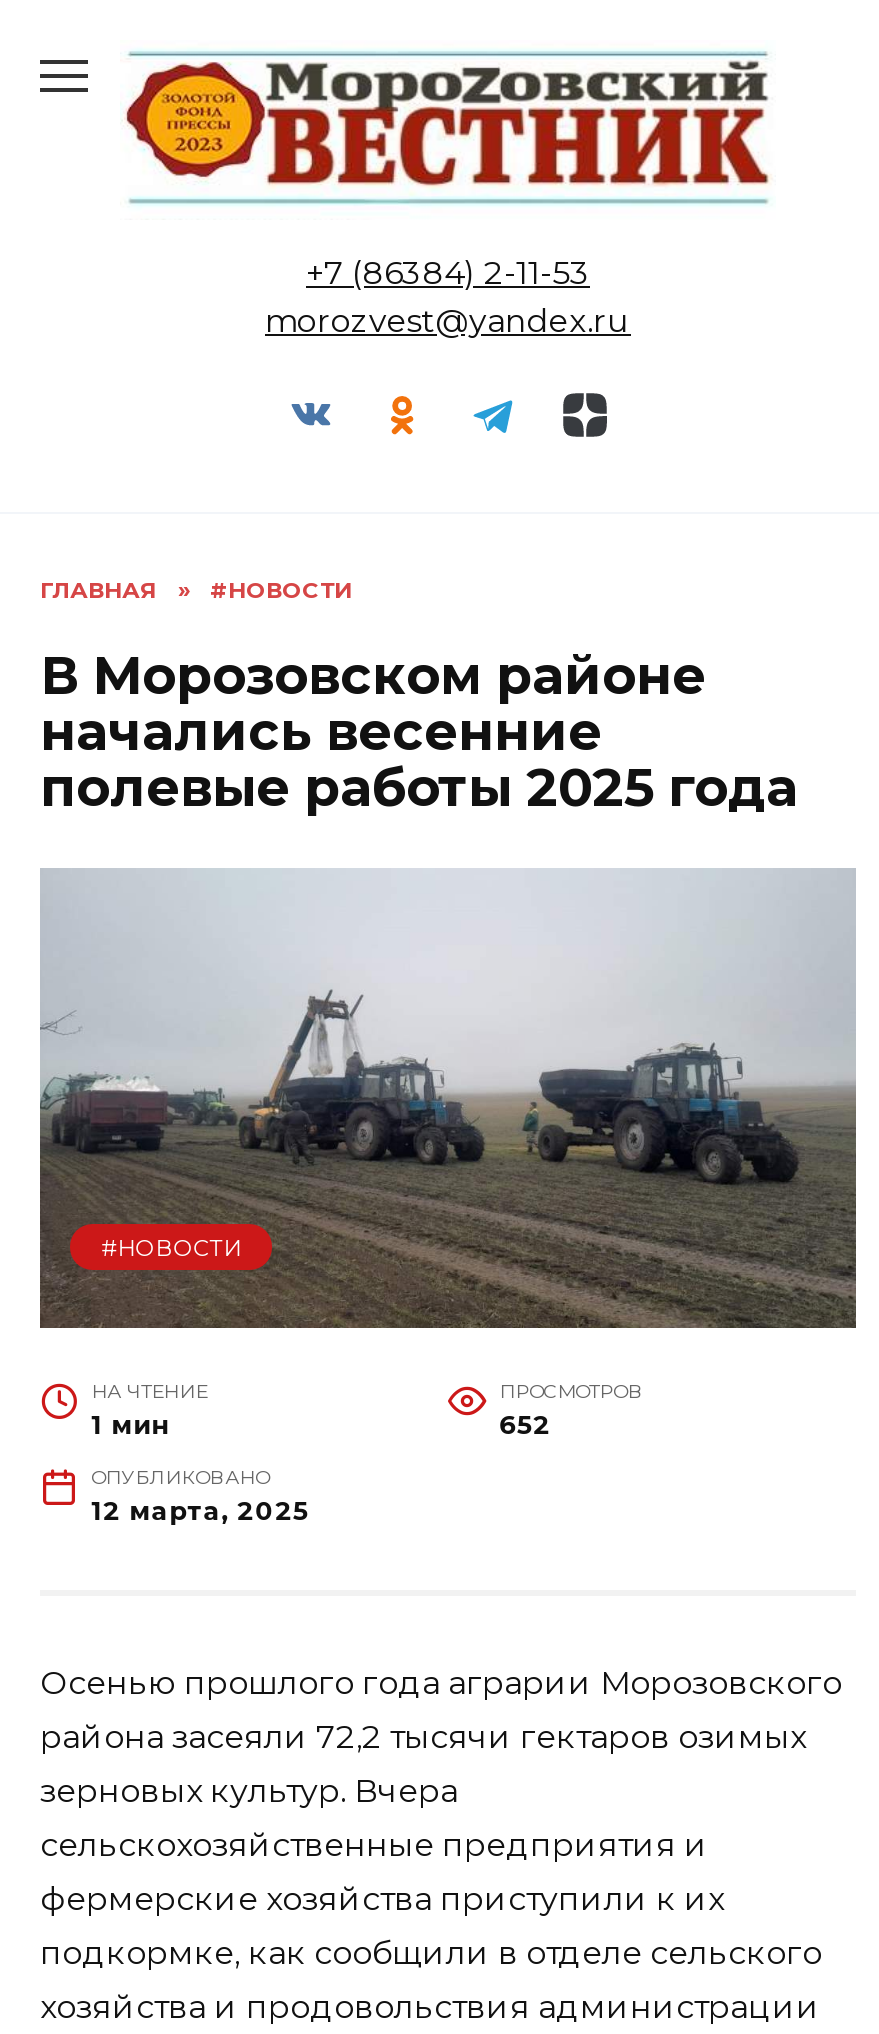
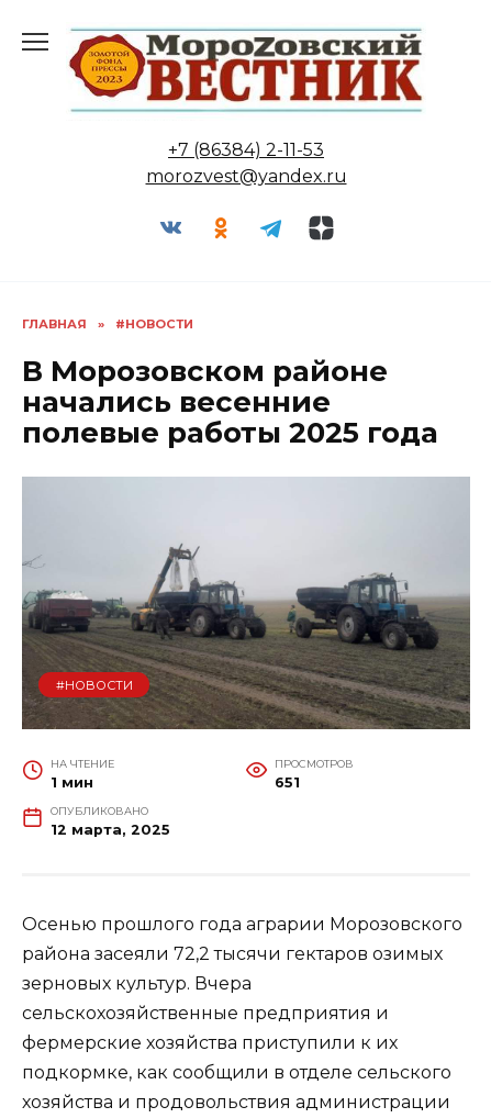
[499,1409,551,1439] 652 -> [274,774,299,790] 651

